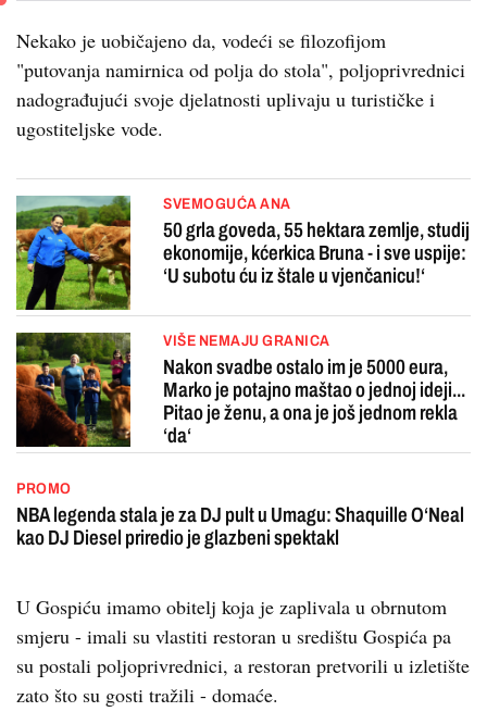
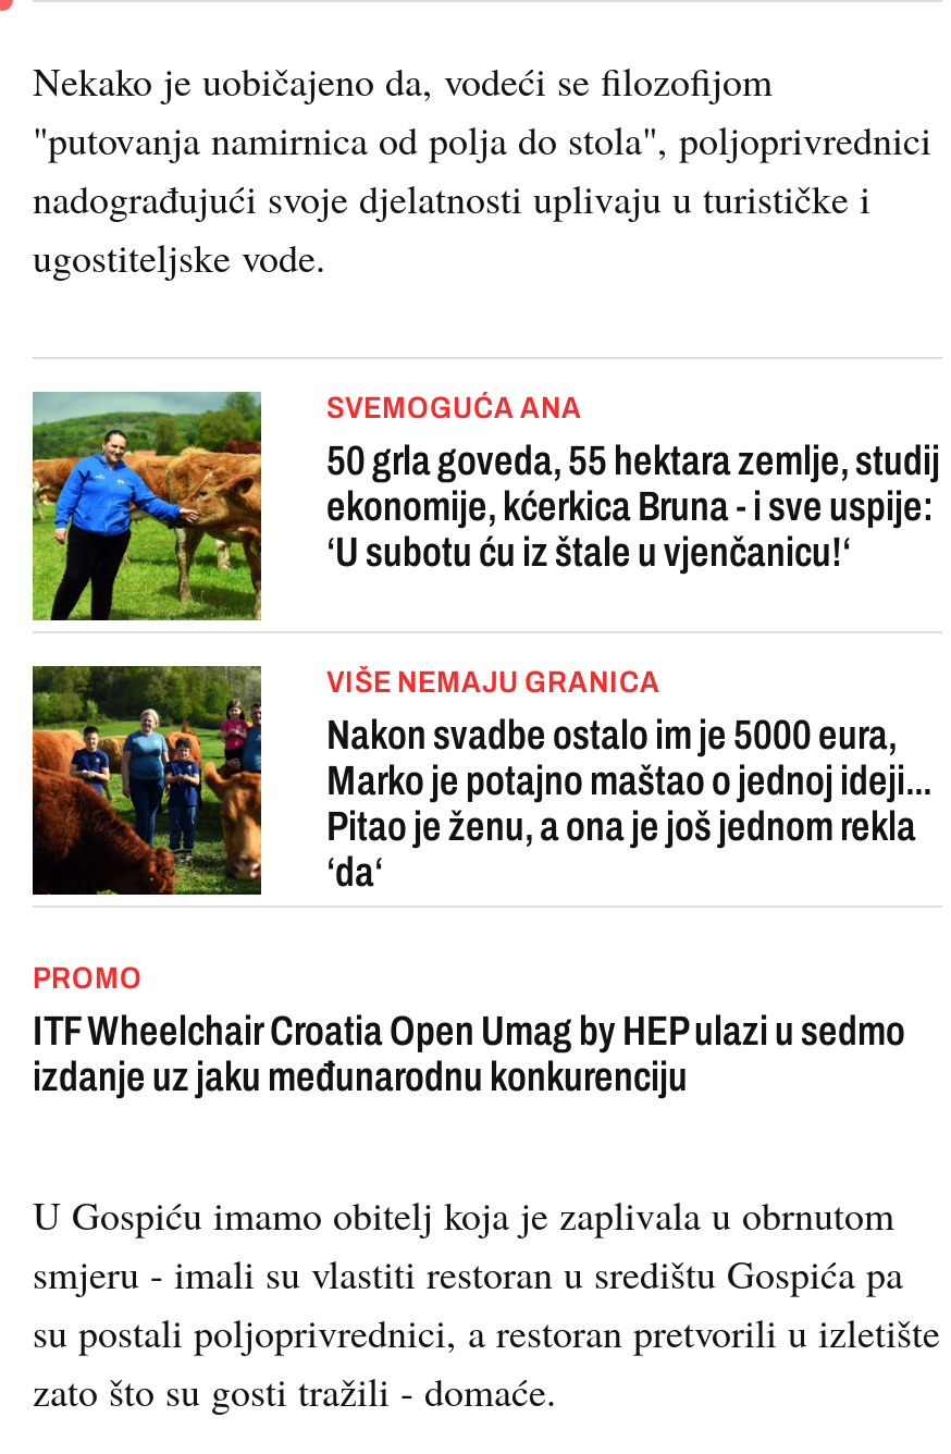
[16,503,464,549] NBA legenda stala je za DJ pult u Umagu: Shaquille O‘Neal | kao DJ Diesel priredio je glazbeni spektakl -> [33,1008,905,1099] ITF Wheelchair Croatia Open Umag by HEP ulazi u sedmo | izdanje uz jaku međunarodnu konkurenciju

